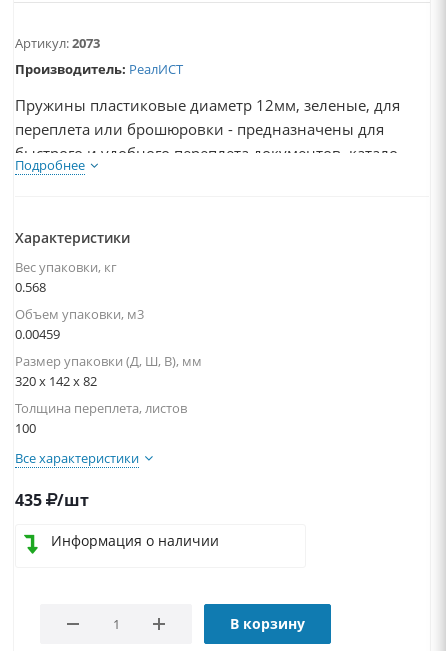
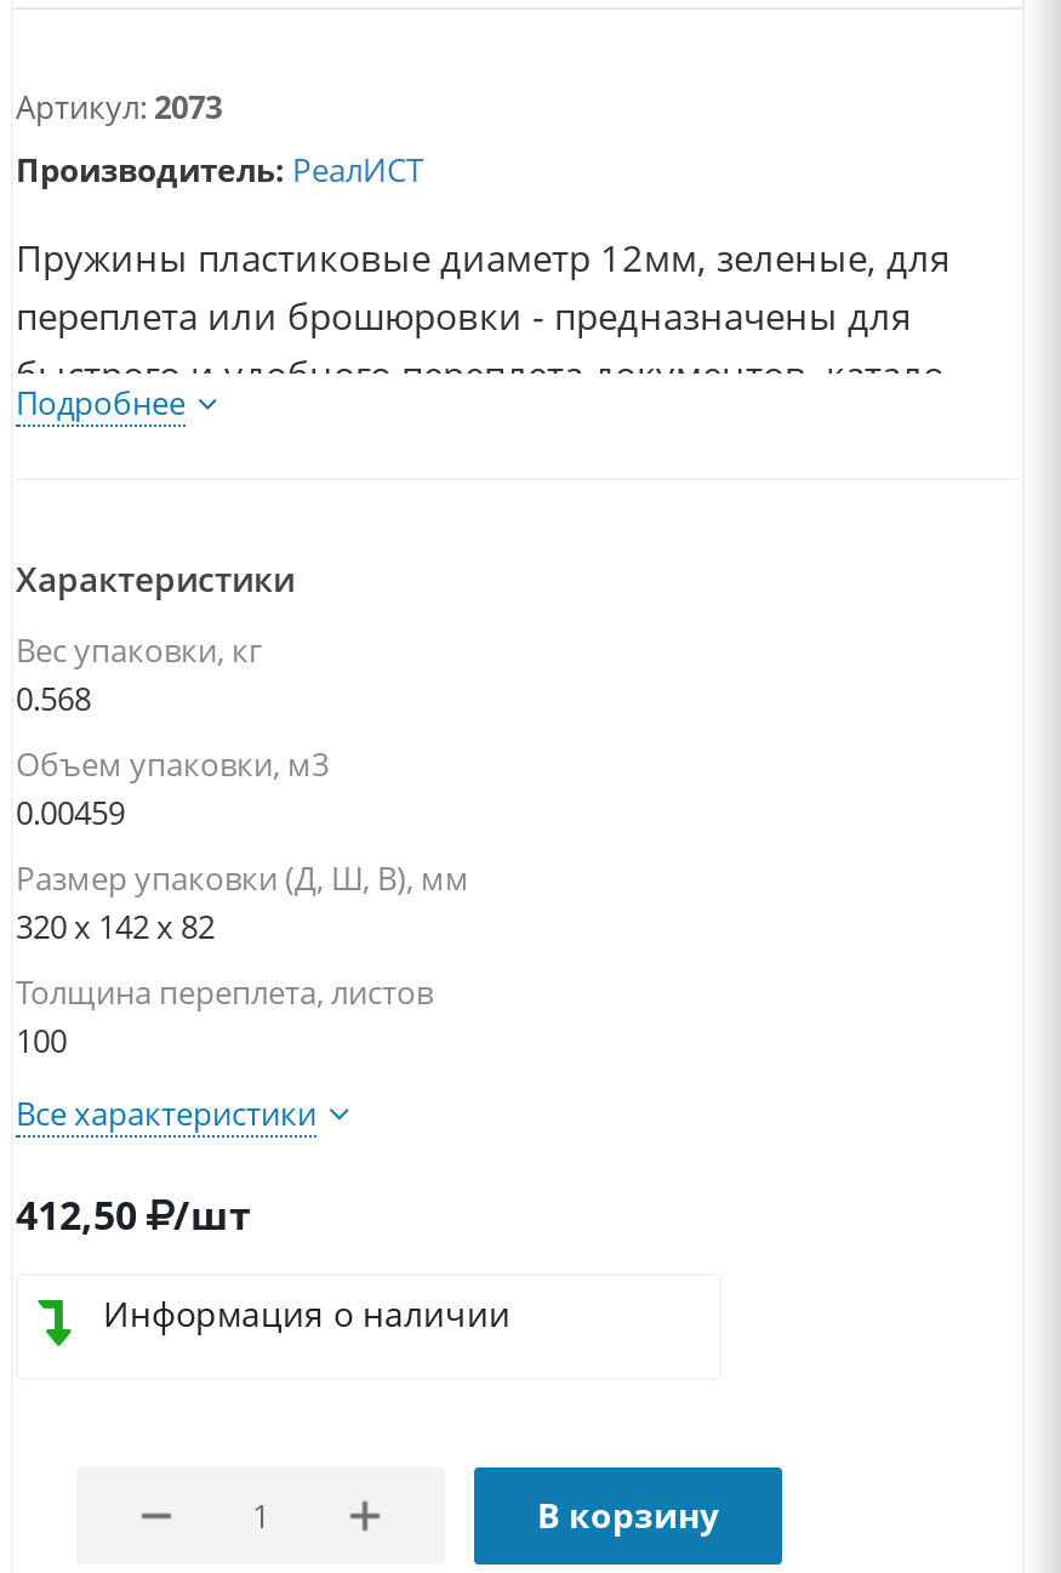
[15,489,89,511] 435 /шт -> [16,1189,251,1242] 412,50 /шт

